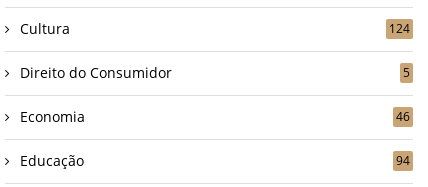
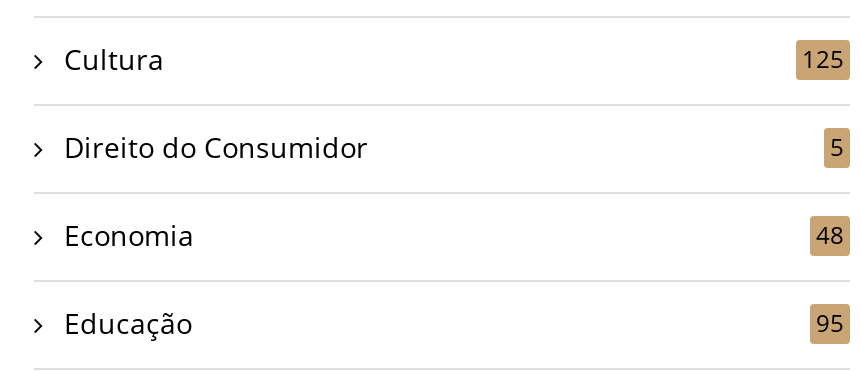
[389,20,410,37] 124 -> [802,43,844,77] 125
[396,108,410,125] 46 -> [816,219,844,253] 48
[396,152,410,169] 94 -> [816,307,844,341] 95

